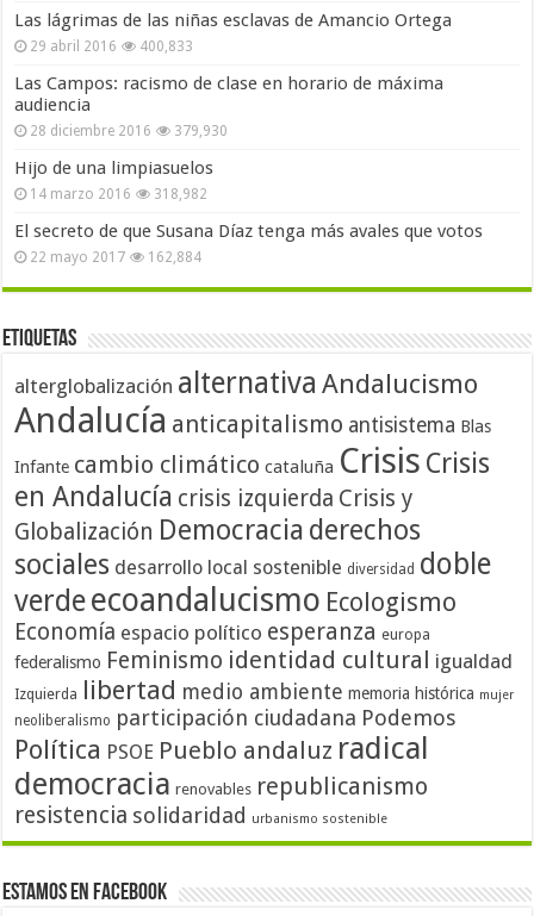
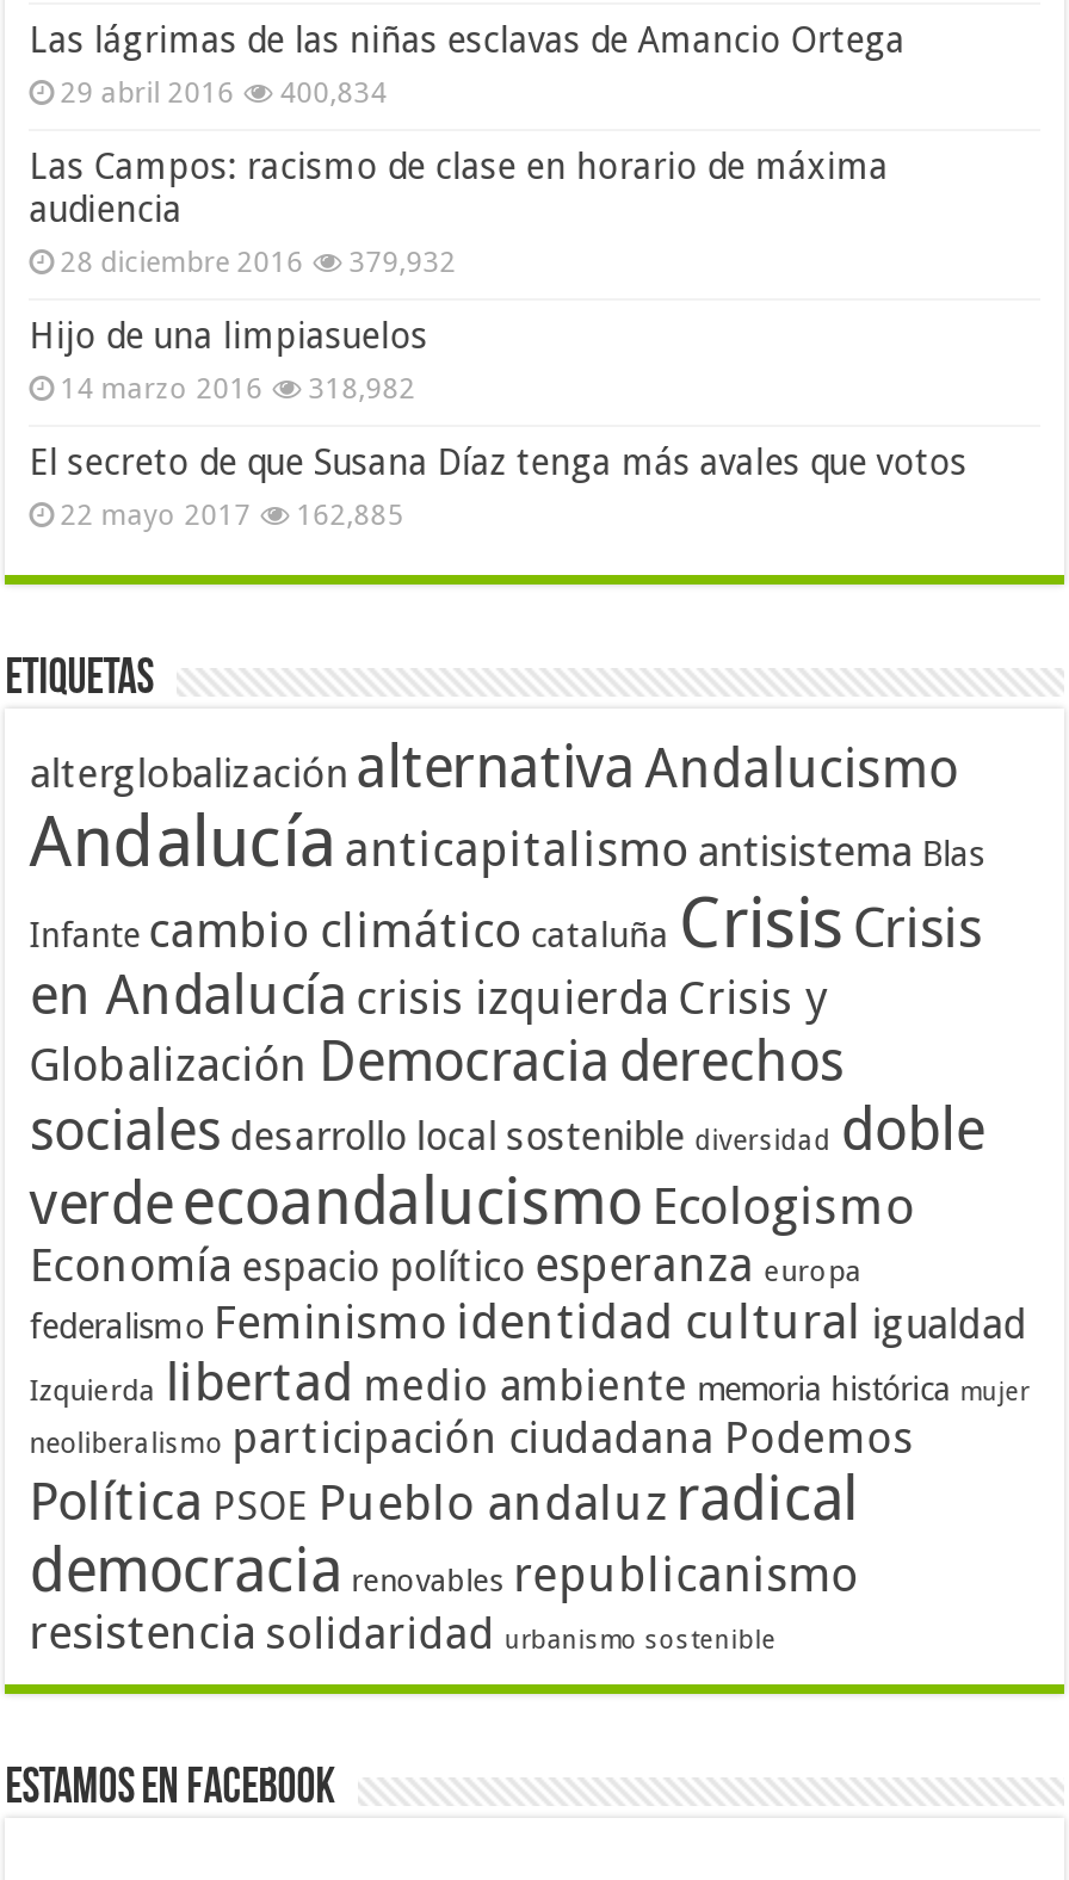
[30,38,193,55] 29 abril 2016 400,833 -> [60,76,387,109] 29 abril 2016 400,834
[30,122,228,139] 28 diciembre 2016 379,930 -> [60,245,456,279] 28 diciembre 2016 379,932
[30,249,202,265] 22 mayo 2017 162,884 -> [60,498,404,532] 22 mayo 2017 162,885

